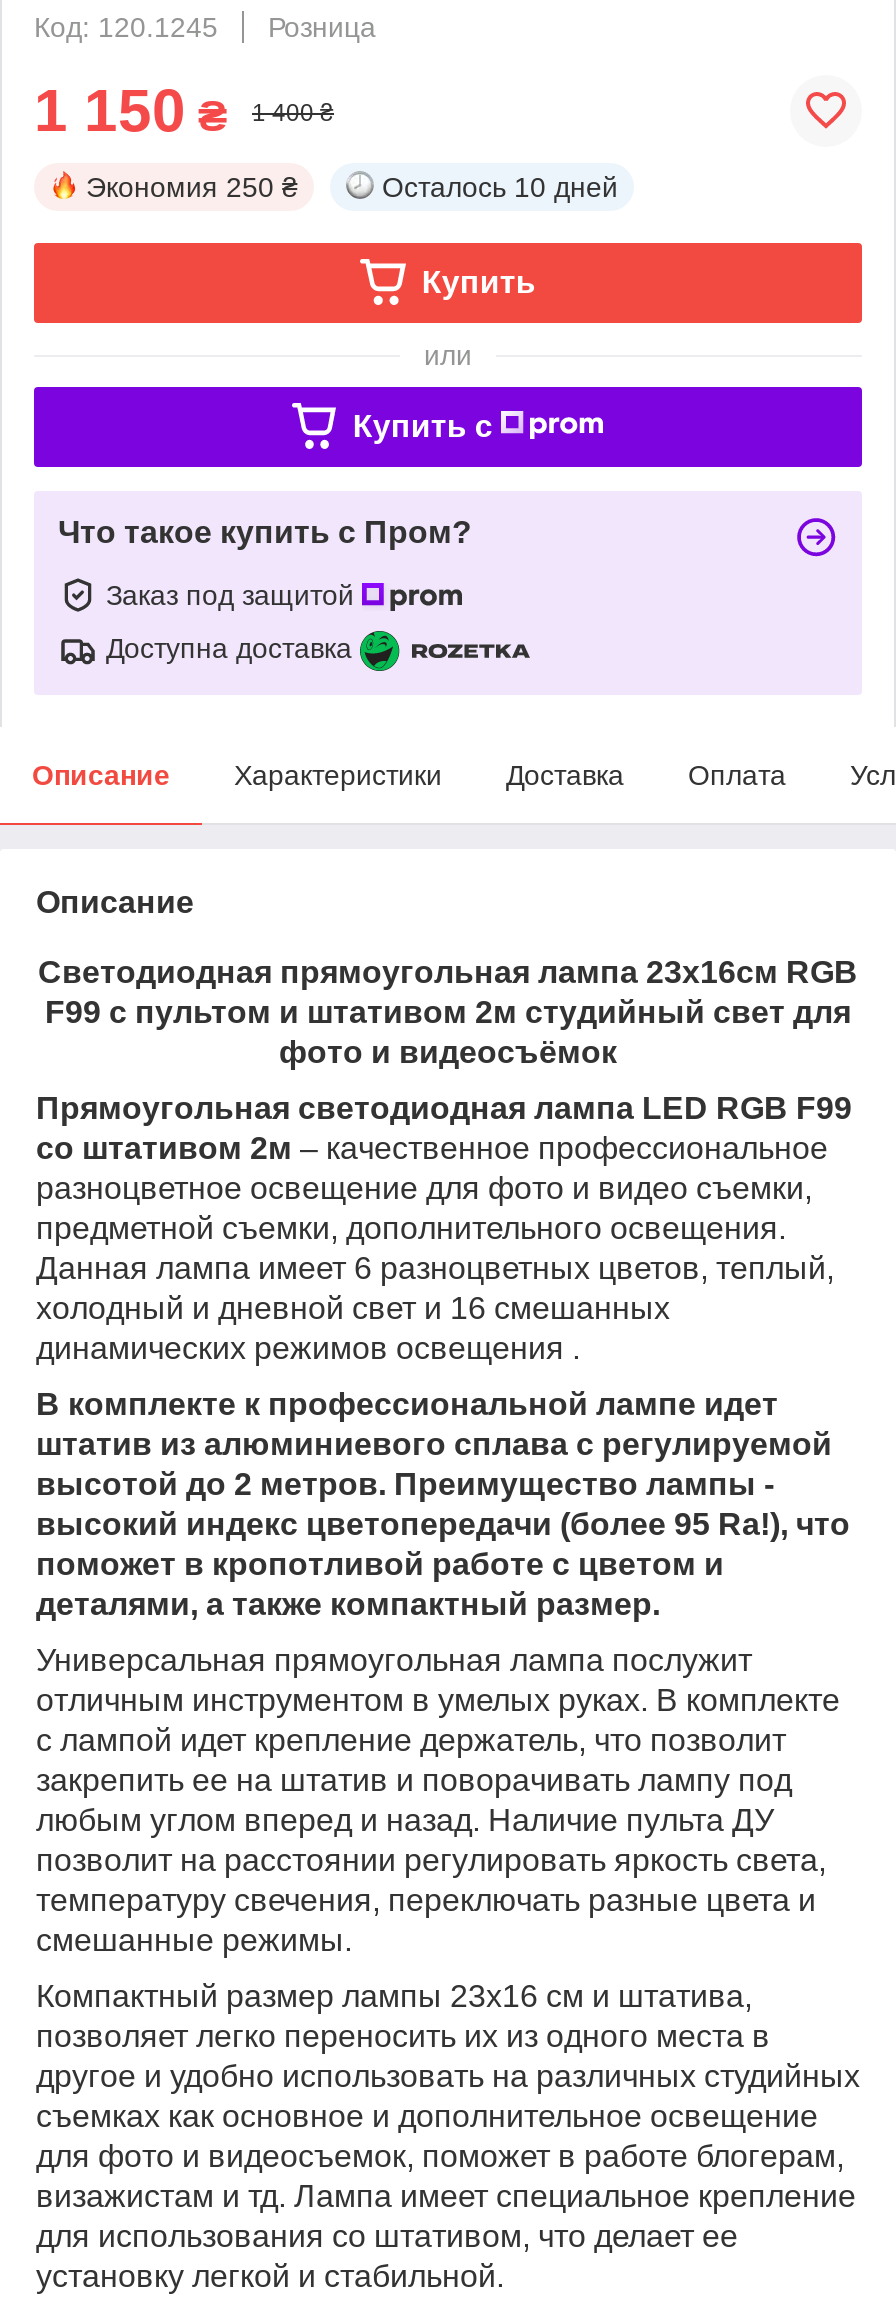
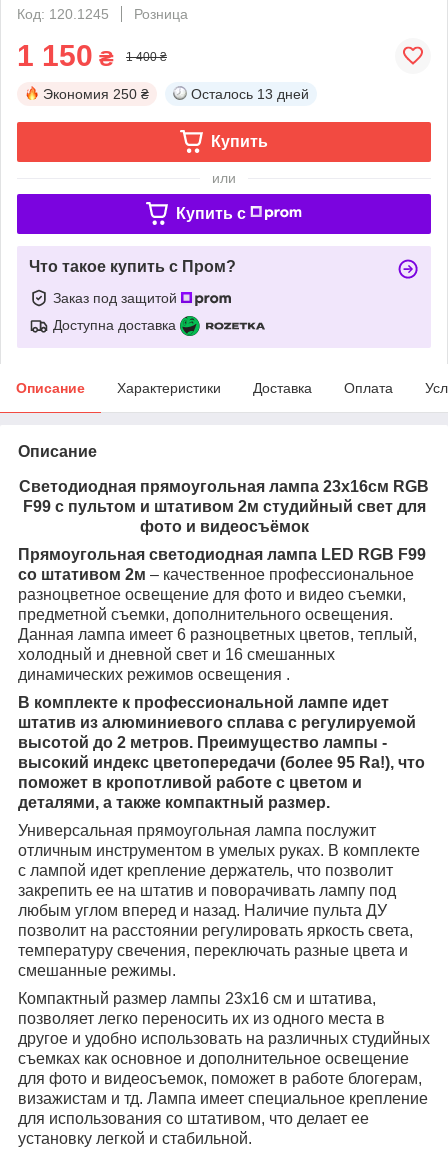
[382,171,618,203] Осталось 10 дней -> [191,86,309,102] Осталось 13 дней

